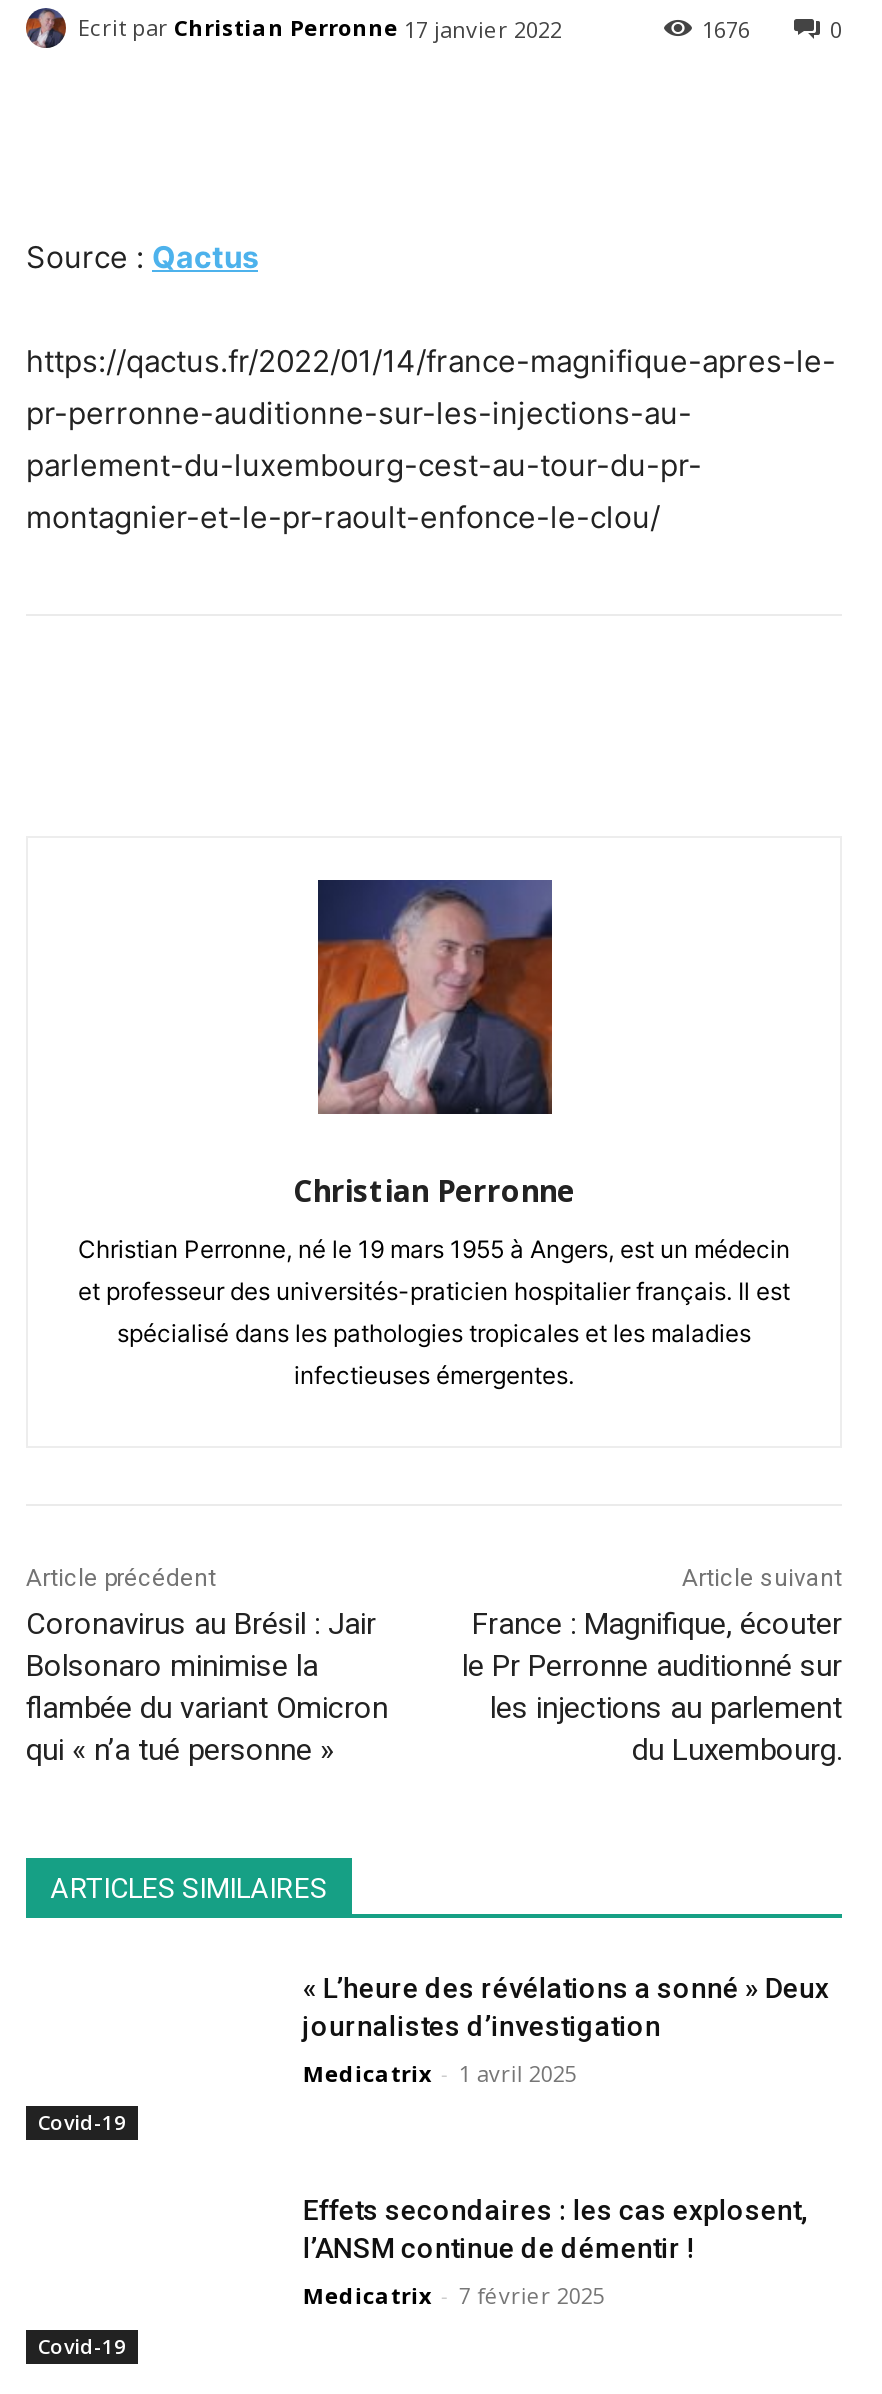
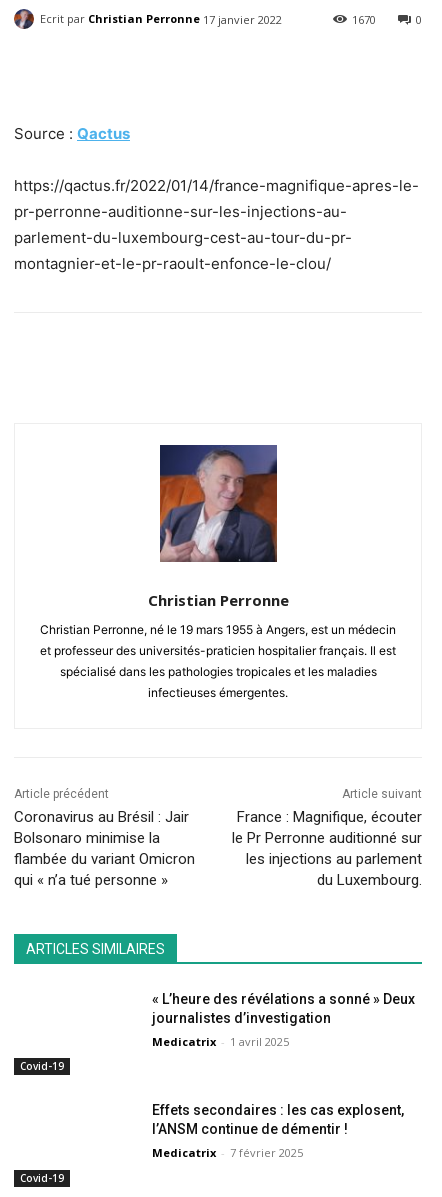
[702,13,750,43] 1676 -> [352,12,376,27] 1670

